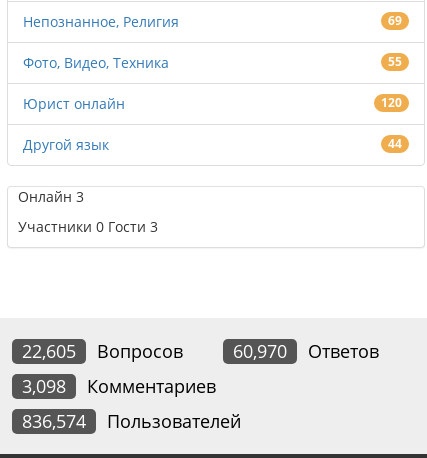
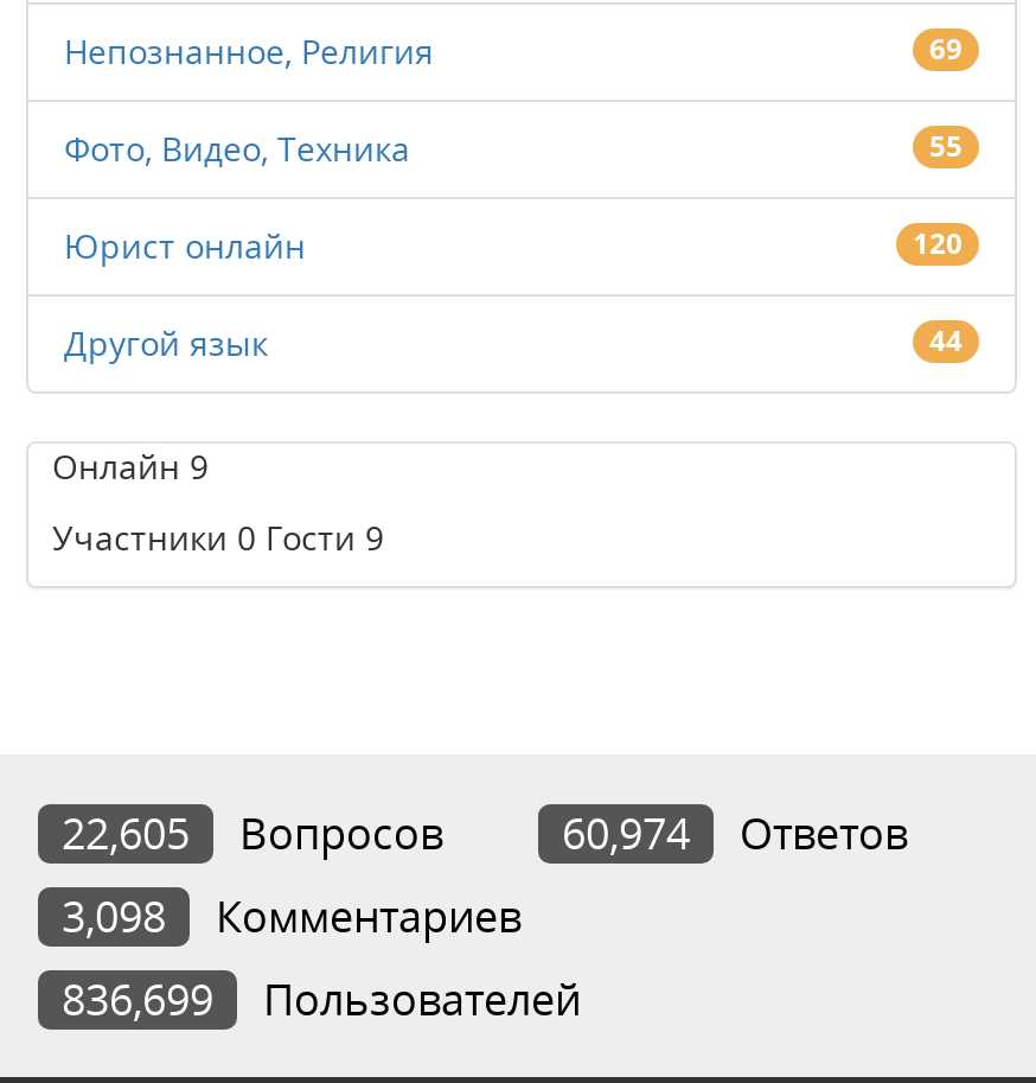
[18,187,84,206] Онлайн 3 -> [52,444,209,489] Онлайн 9
[18,217,158,236] Участники 0 Гости 3 -> [52,515,384,560] Участники 0 Гости 9
[233,339,379,363] 60,970 Ответов -> [562,804,908,861] 60,974 Ответов
[22,409,241,433] 836,574 Пользователей -> [62,970,581,1027] 836,699 Пользователей

